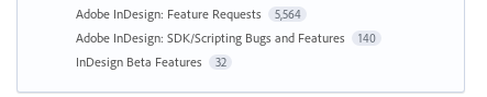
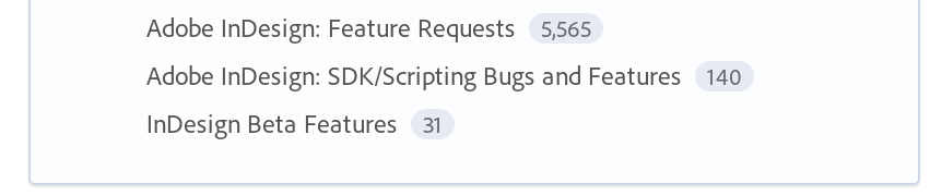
[76,6,301,22] Adobe InDesign: Feature Requests 5,564 -> [146,11,591,44] Adobe InDesign: Feature Requests 5,565
[76,54,226,70] InDesign Beta Features 32 -> [146,107,443,140] InDesign Beta Features 31

